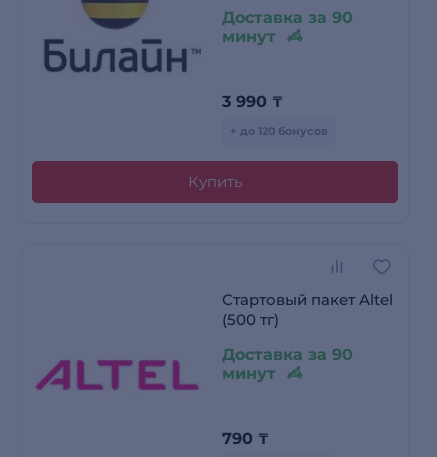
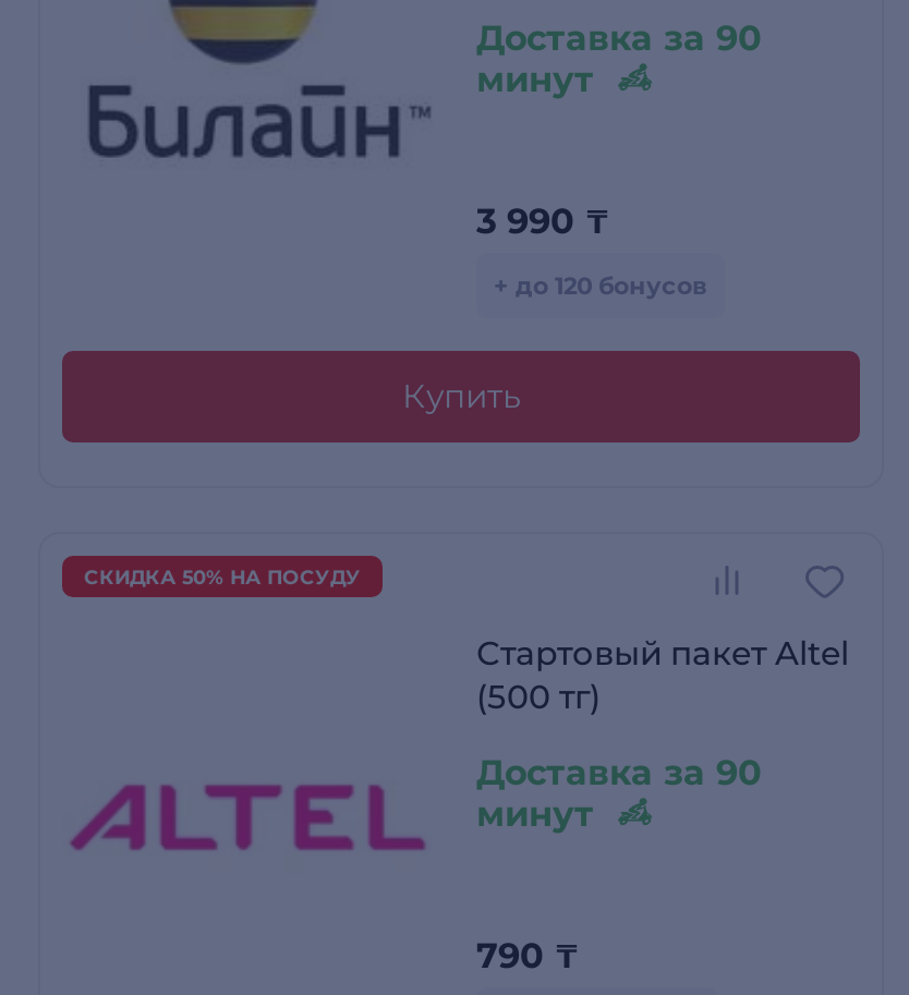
none -> [84,565,361,589] СКИДКА 50% НА ПОСУДУ

